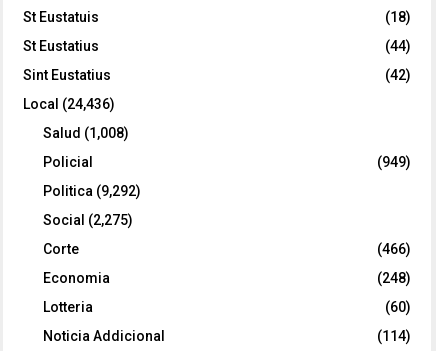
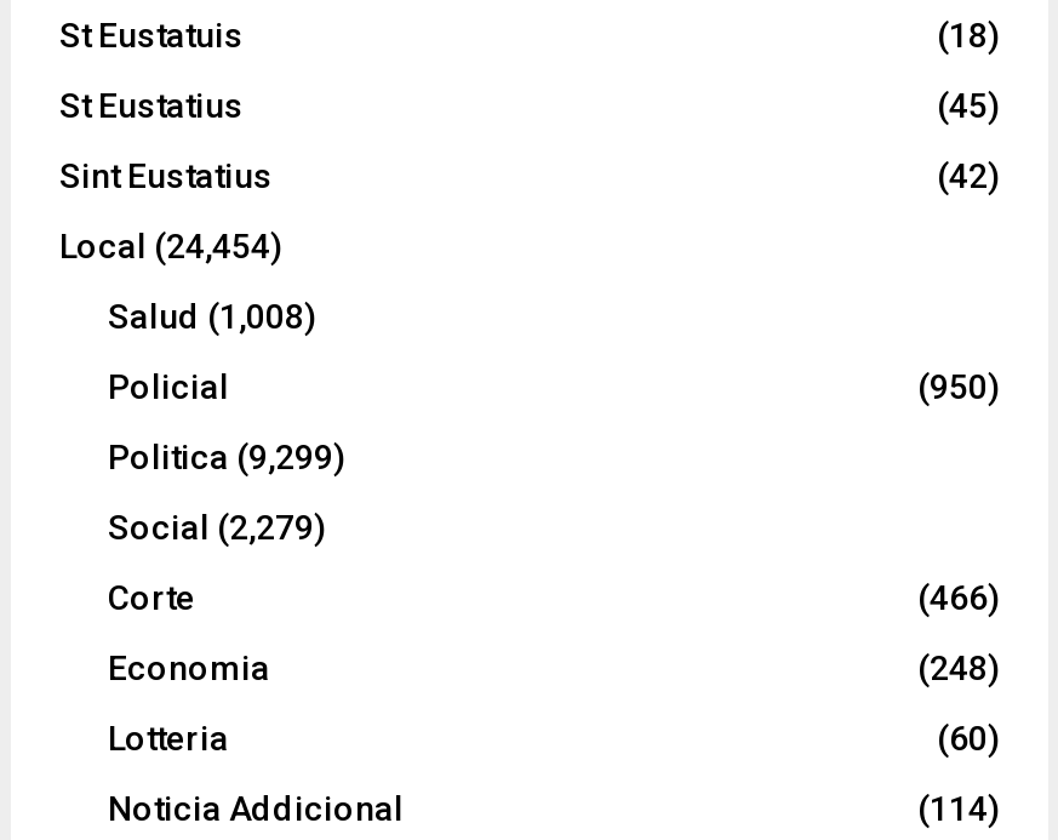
[385,38,411,54] (44) -> [937,85,1000,124] (45)
[23,96,115,112] Local (24,436) -> [59,226,282,264] Local (24,454)
[377,154,411,170] (949) -> [917,366,1000,405] (950)
[43,183,141,199] Politica (9,292) -> [108,437,345,475] Politica (9,299)
[43,212,133,228] Social (2,275) -> [108,507,326,546] Social (2,279)

